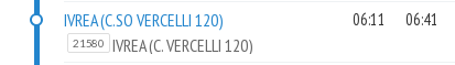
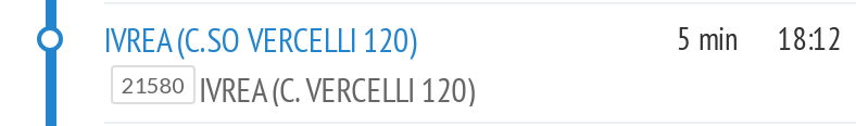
[353,8,438,29] 06:11 | 06:41 -> [677,17,842,58] 5 min | 18:12

